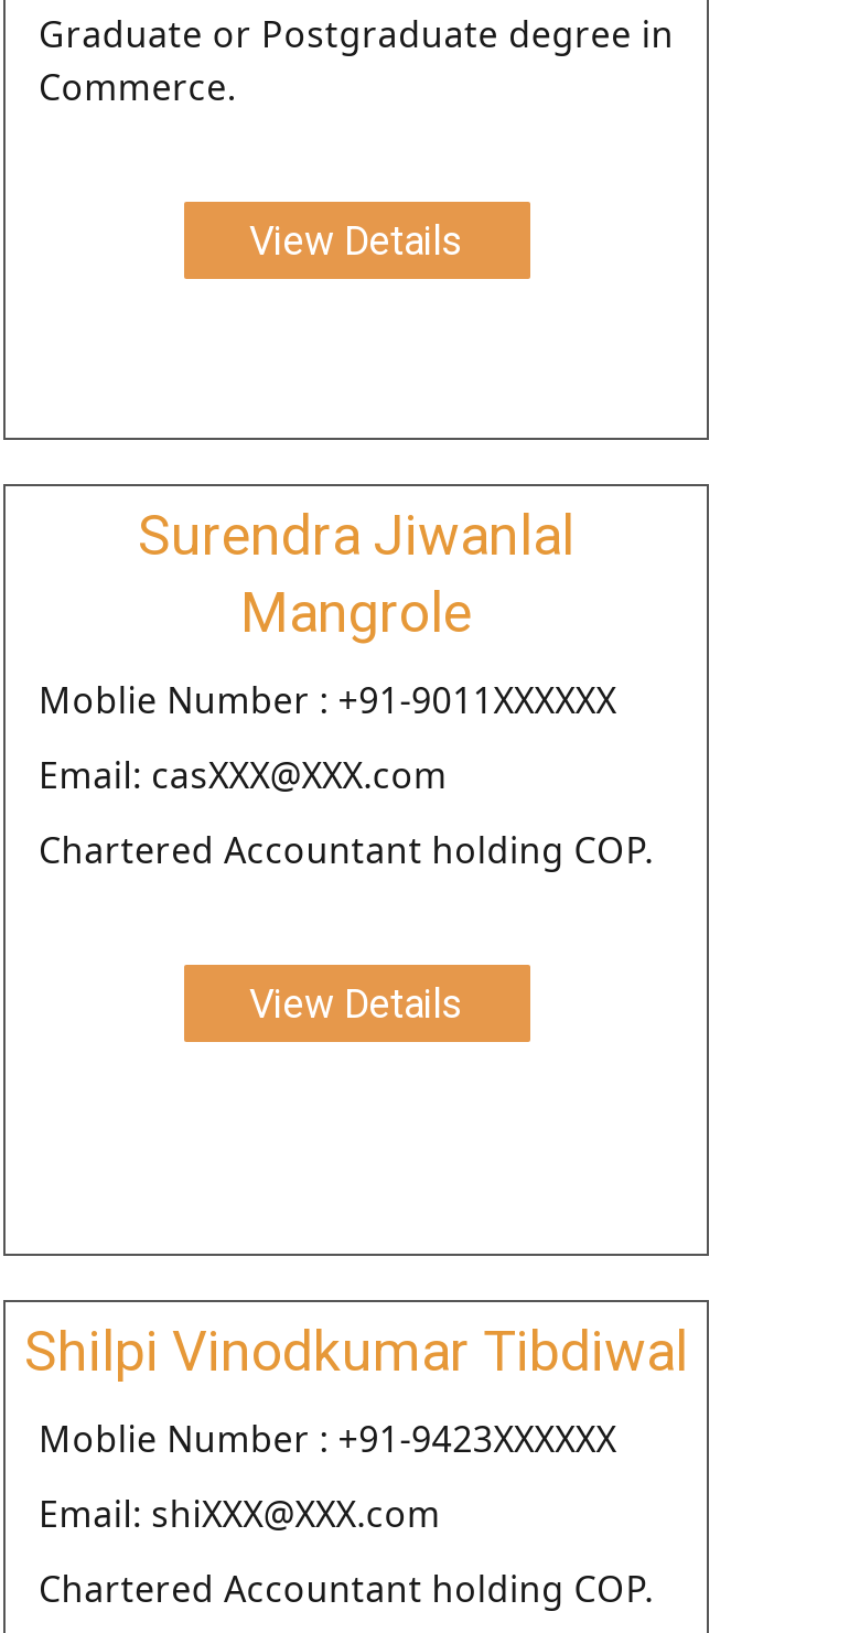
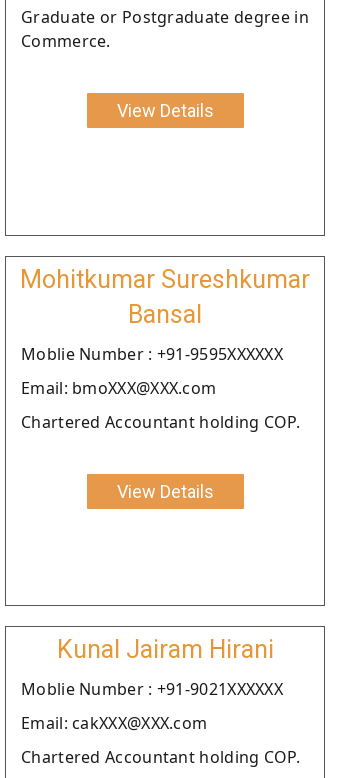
[138,504,574,645] Surendra Jiwanlal | Mangrole -> [20,265,310,329] Mohitkumar Sureshkumar | Bansal
[39,676,616,724] Moblie Number : +91-9011XXXXXX -> [21,343,283,365] Moblie Number : +91-9595XXXXXX
[39,751,447,799] Email: casXXX@XXX.com -> [21,377,216,399] Email: bmoXXX@XXX.com
[24,1320,688,1384] Shilpi Vinodkumar Tibdiwal -> [56,635,273,664] Kunal Jairam Hirani
[39,1414,616,1463] Moblie Number : +91-9423XXXXXX -> [21,678,283,700] Moblie Number : +91-9021XXXXXX
[39,1489,441,1538] Email: shiXXX@XXX.com -> [21,712,207,734] Email: cakXXX@XXX.com

